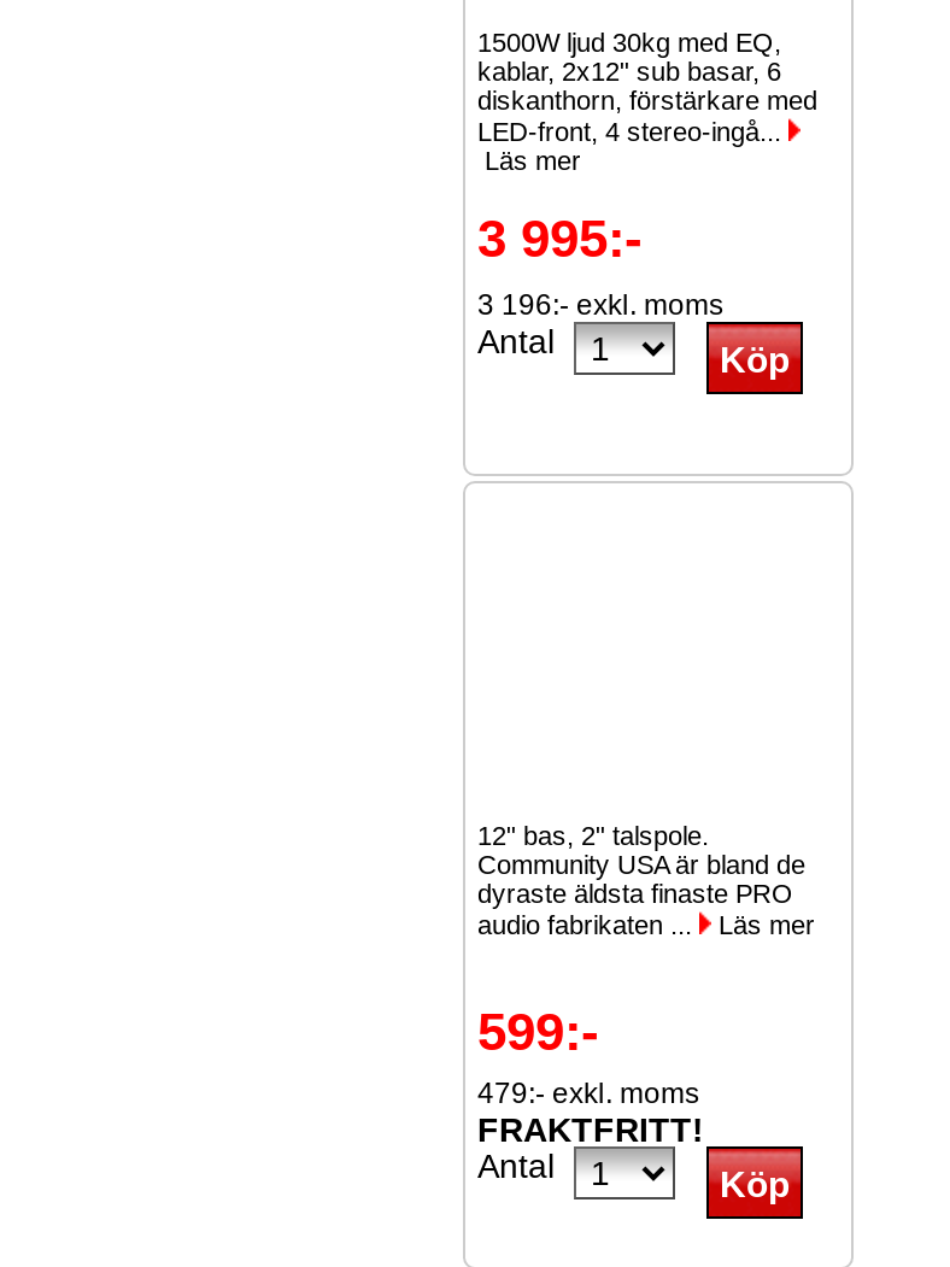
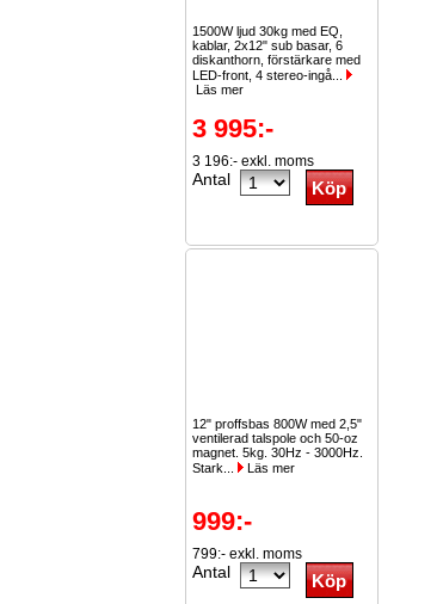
[477,821,815,939] 12" bas, 2" talspole. | Community USA är bland de | dyraste äldsta finaste PRO | audio fabrikaten ... Läs mer -> [192,417,363,475] 12" proffsbas 800W med 2,5" | ventilerad talspole och 50-oz | magnet. 5kg. 30Hz - 3000Hz. | Stark... Läs mer
[477,1002,704,1149] 599:- | 479:- exkl. moms | FRAKTFRITT! -> [192,506,302,562] 999:- | 799:- exkl. moms

